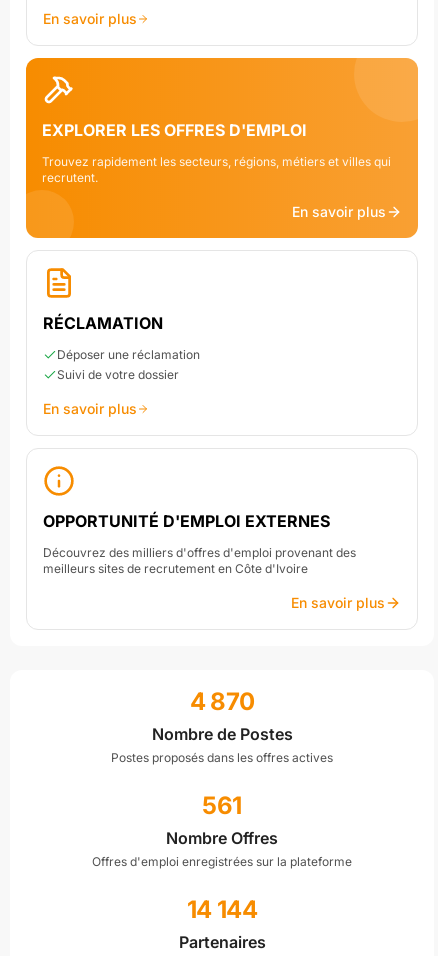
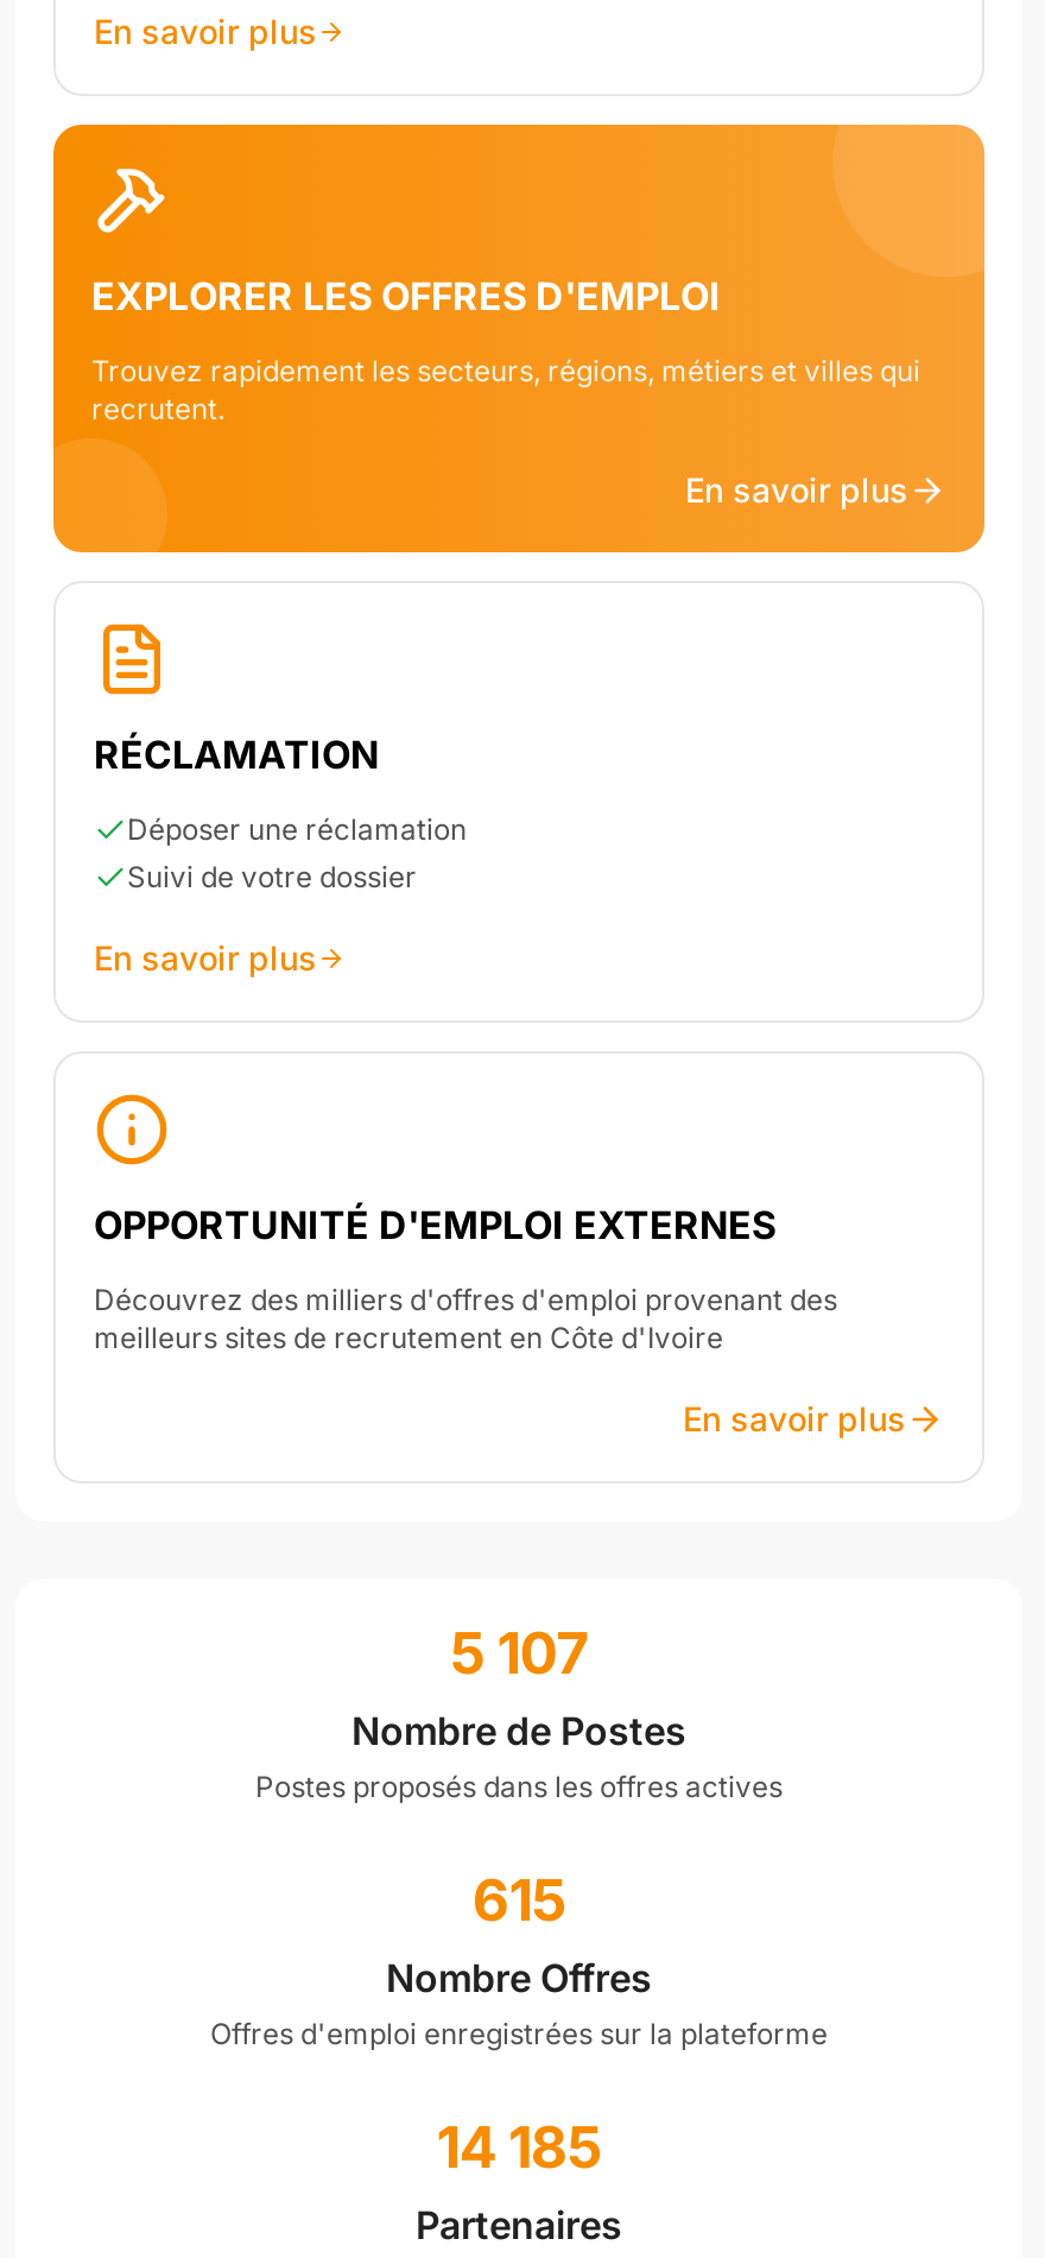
[189,687,254,716] 4 870 -> [450,1619,588,1688] 5 107
[202,791,242,820] 561 -> [472,1866,565,1935] 615
[187,895,257,924] 14 144 -> [437,2113,601,2182] 14 185

